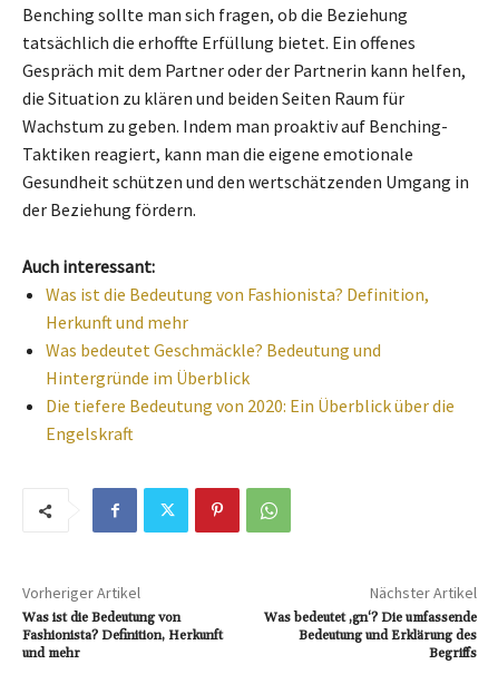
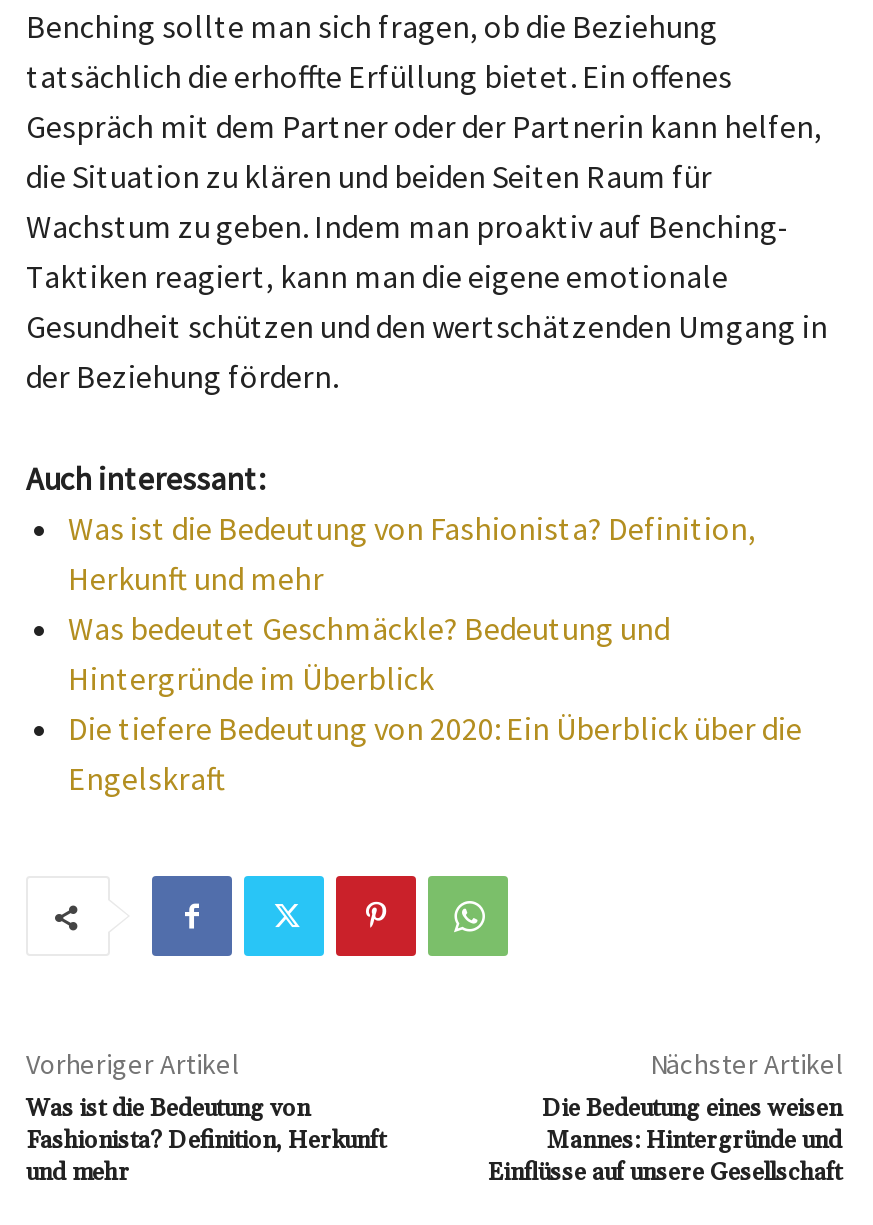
[264,610,477,662] Was bedeutet ‚gn‘? Die umfassende | Bedeutung und Erklärung des | Begriffs -> [488,1095,842,1189] Die Bedeutung eines weisen | Mannes: Hintergründe und | Einflüsse auf unsere Gesellschaft

